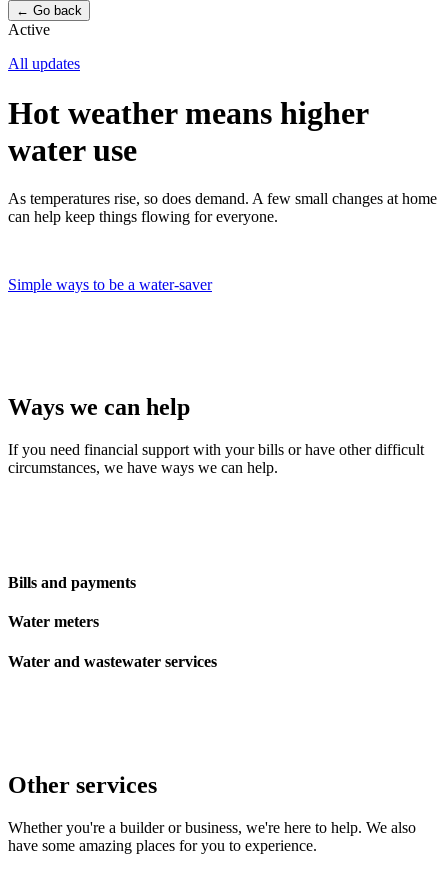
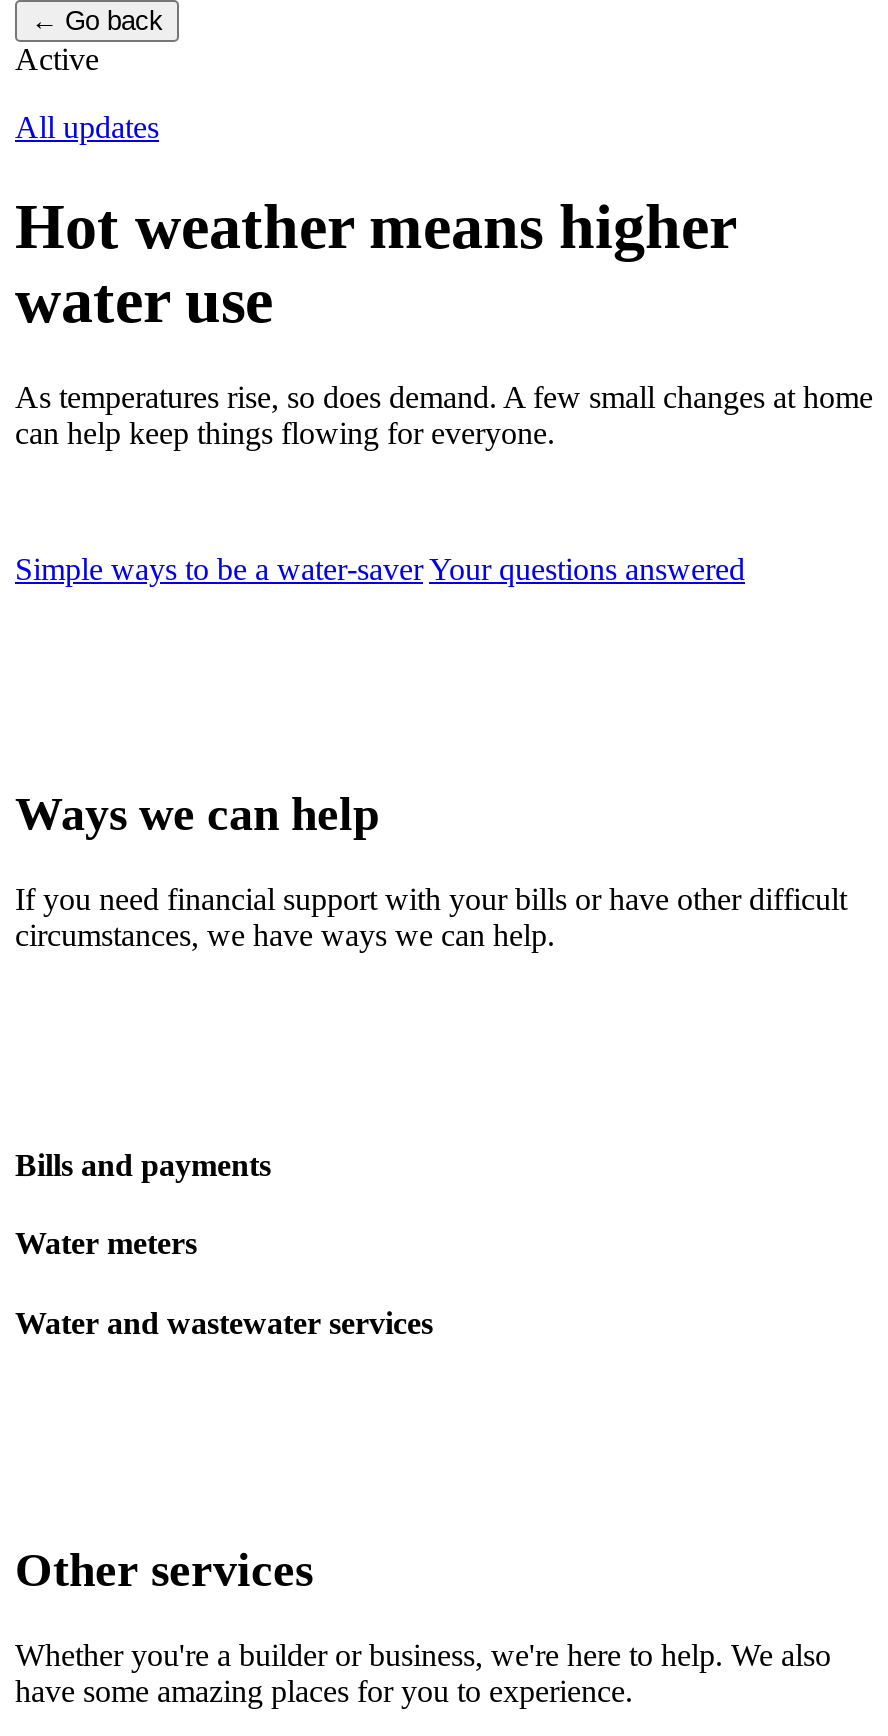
[8,276,212,293] Simple ways to be a water-saver -> [15,552,745,586] Simple ways to be a water-saver Your questions answered

